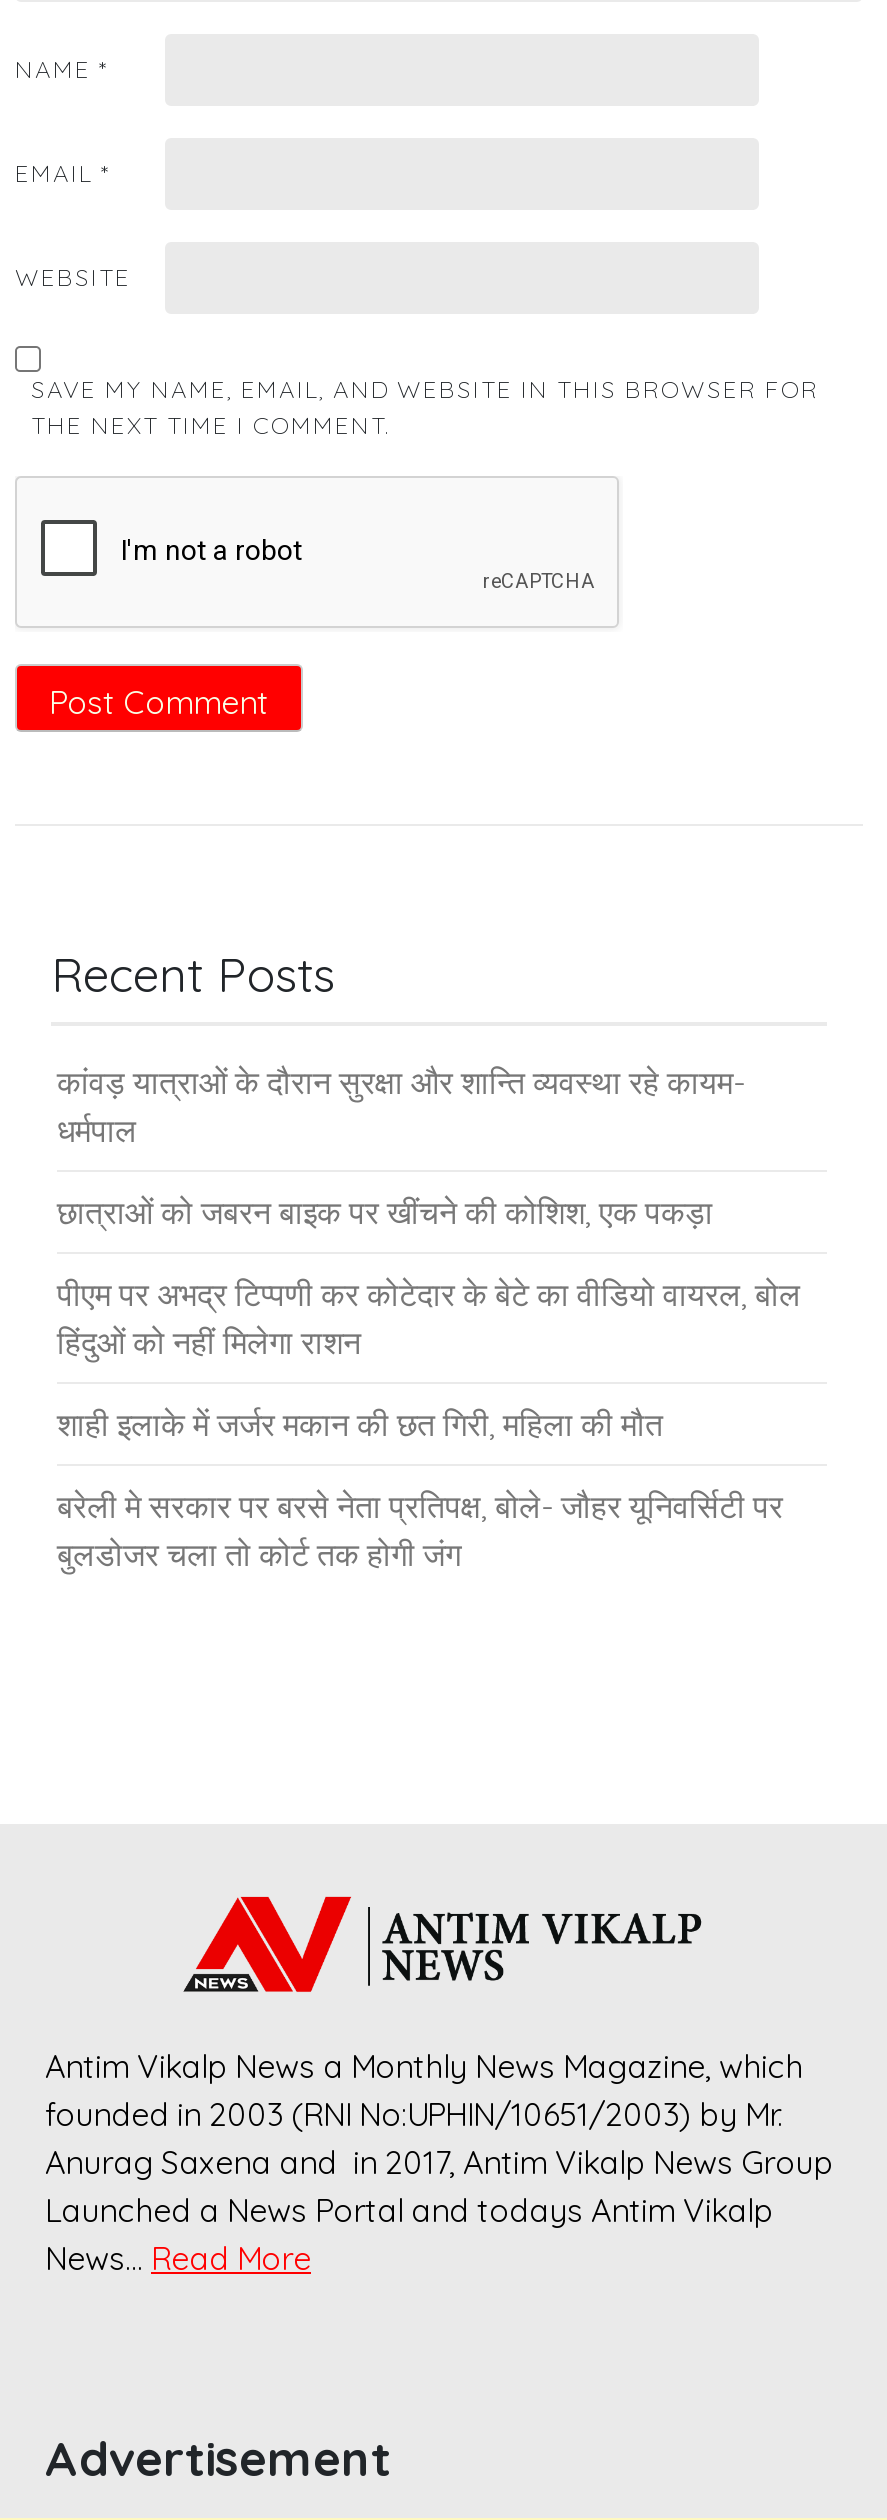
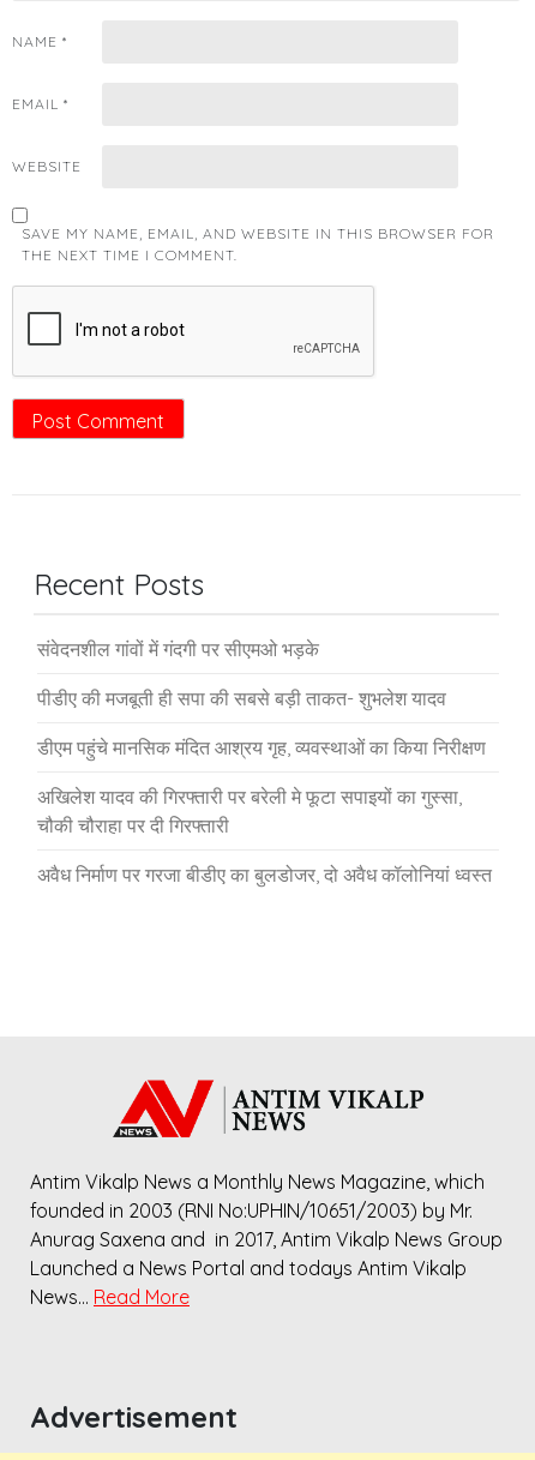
[57,1062,745,1150] कांवड़ यात्राओं के दौरान सुरक्षा और शान्ति व्यवस्था रहे कायम- | धर्मपाल -> [37,637,319,661] संवेदनशील गांवों में गंदगी पर सीएमओ भड़के
[57,1192,713,1232] छात्राओं को जबरन बाइक पर खींचने की कोशिश, एक पकड़ा -> [37,686,446,710] पीडीए की मजबूती ही सपा की सबसे बड़ी ताकत- शुभलेश यादव
[57,1274,801,1362] पीएम पर अभद्र टिप्पणी कर कोटेदार के बेटे का वीडियो वायरल, बोल | हिंदुओं को नहीं मिलेगा राशन -> [37,735,486,759] डीएम पहुंचे मानसिक मंदित आश्रय गृह, व्यवस्थाओं का किया निरीक्षण
[57,1404,663,1444] शाही इलाके में जर्जर मकान की छत गिरी, महिला की मौत -> [37,785,462,837] अखिलेश यादव की गिरफ्तारी पर बरेली मे फूटा सपाइयों का गुस्सा, | चौकी चौराहा पर दी गिरफ्तारी
[57,1486,783,1574] बरेली मे सरकार पर बरसे नेता प्रतिपक्ष, बोले- जौहर यूनिवर्सिटी पर | बुलडोजर चला तो कोर्ट तक होगी जंग -> [37,863,492,887] अवैध निर्माण पर गरजा बीडीए का बुलडोजर, दो अवैध कॉलोनियां ध्वस्त

